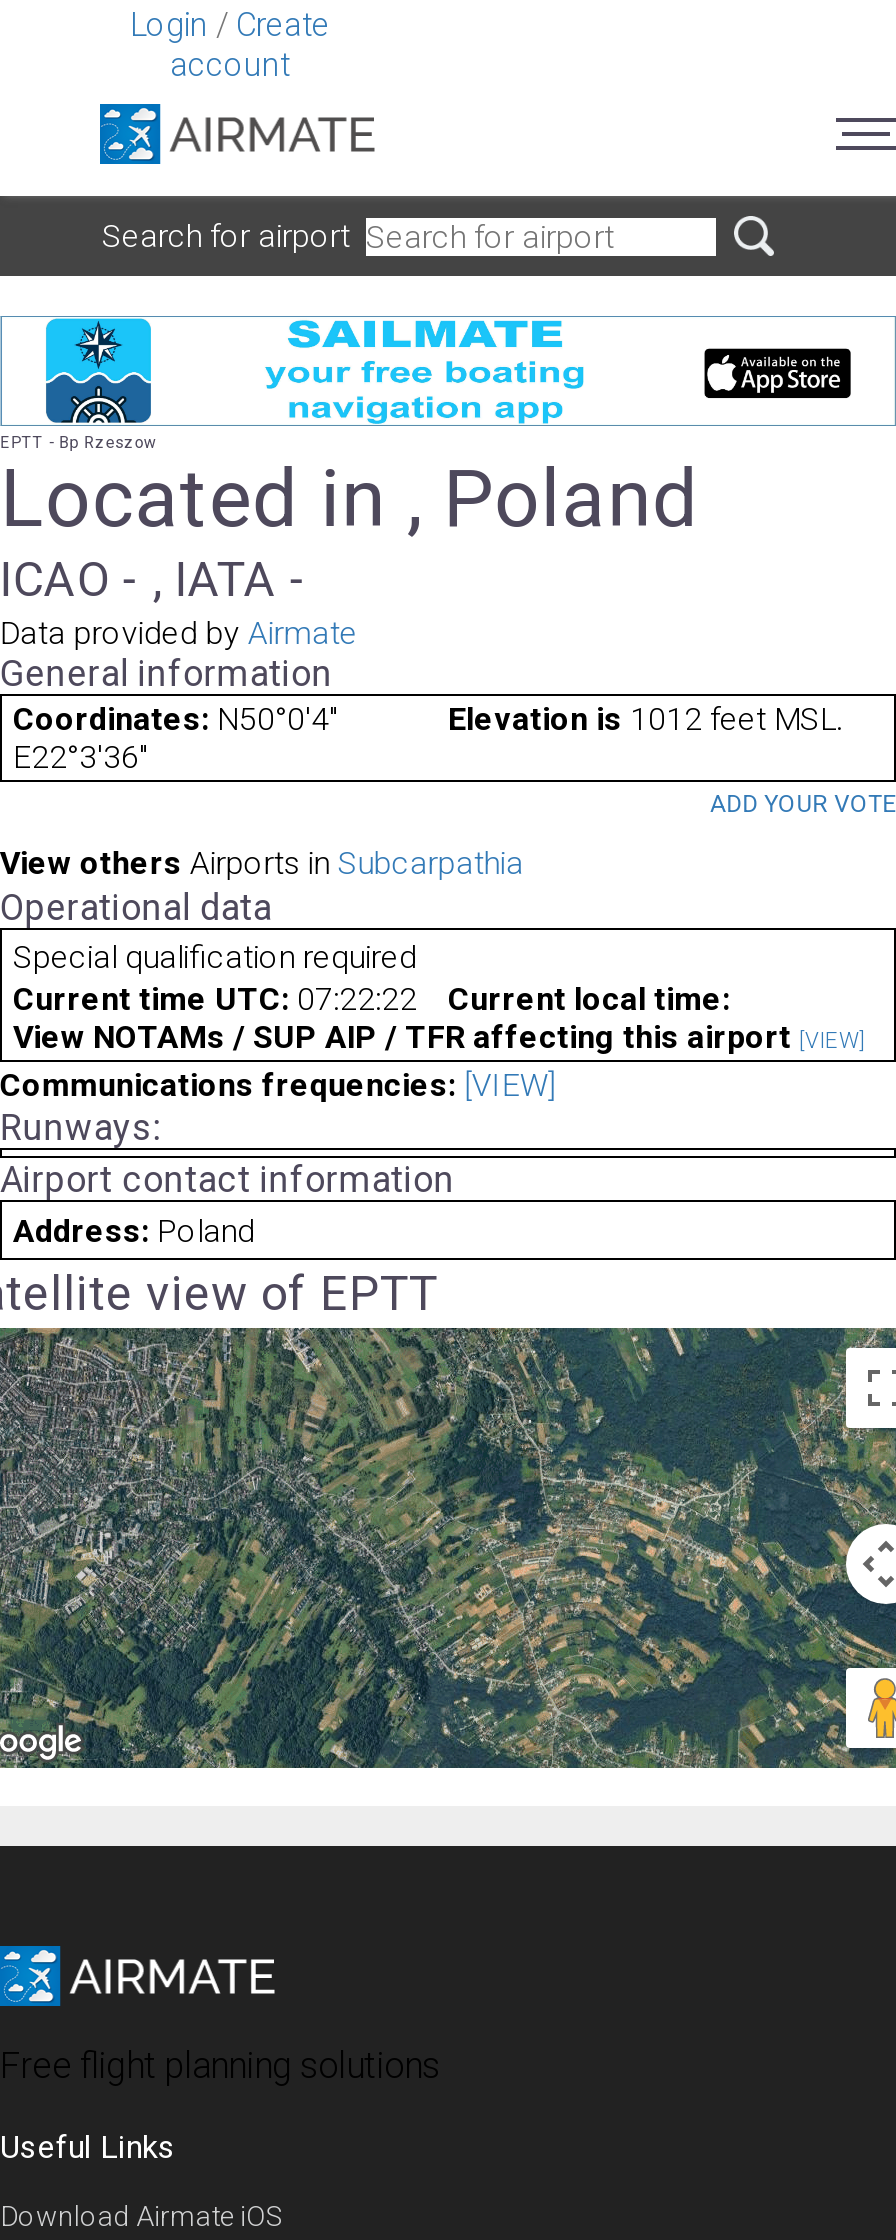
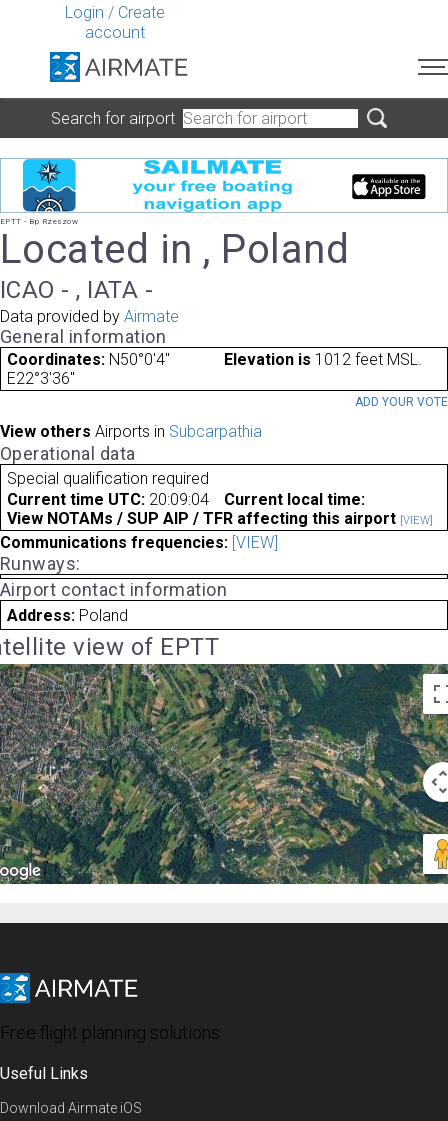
[13,981,417,1019] Current time UTC: 07:22:22 -> [6,490,208,509] Current time UTC: 20:09:04

